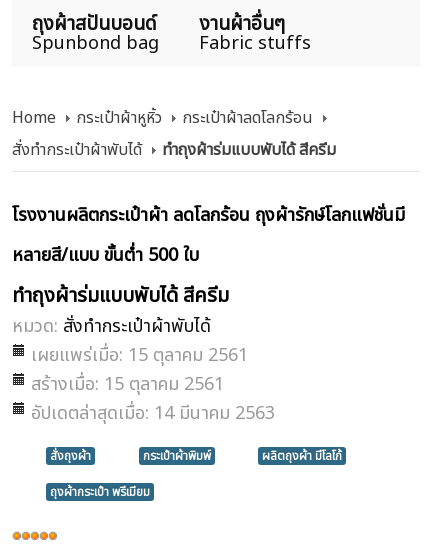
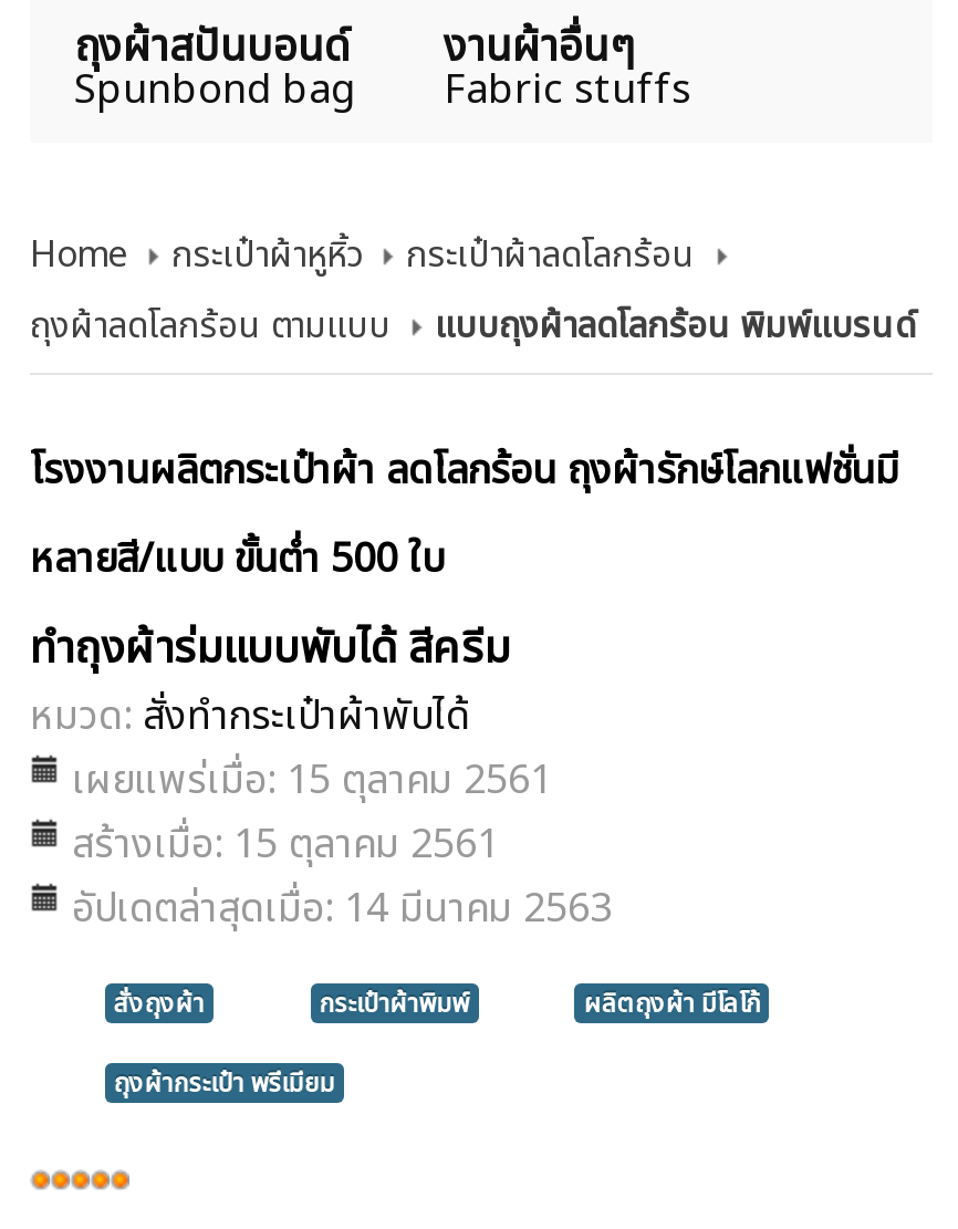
[12,138,336,162] สั่งทำกระเป๋าผ้าพับได้ | ทำถุงผ้าร่มแบบพับได้ สีครีม -> [30,300,915,353] ถุงผ้าลดโลกร้อน ตามแบบ | แบบถุงผ้าลดโลกร้อน พิมพ์แบรนด์

